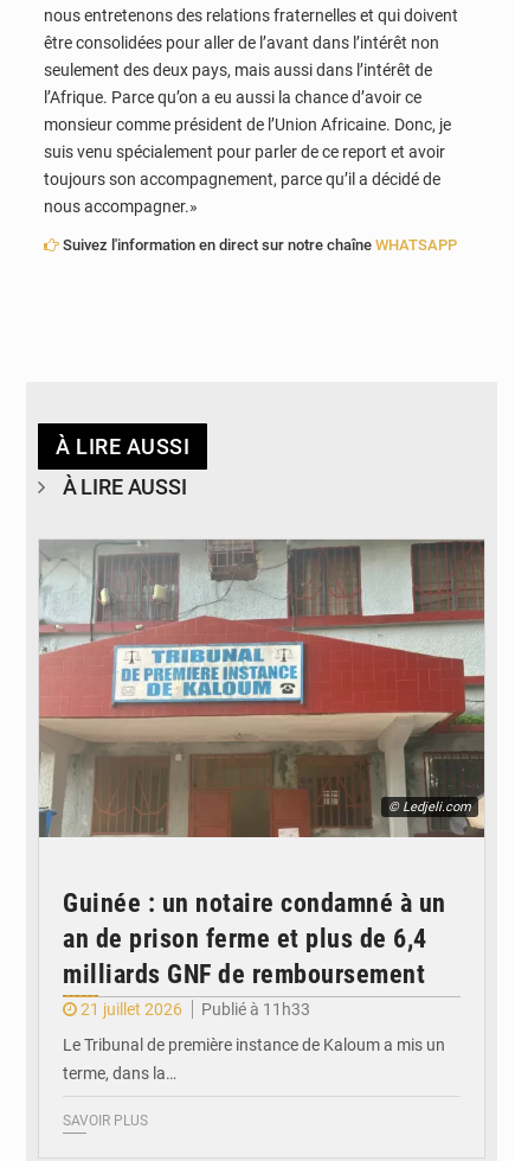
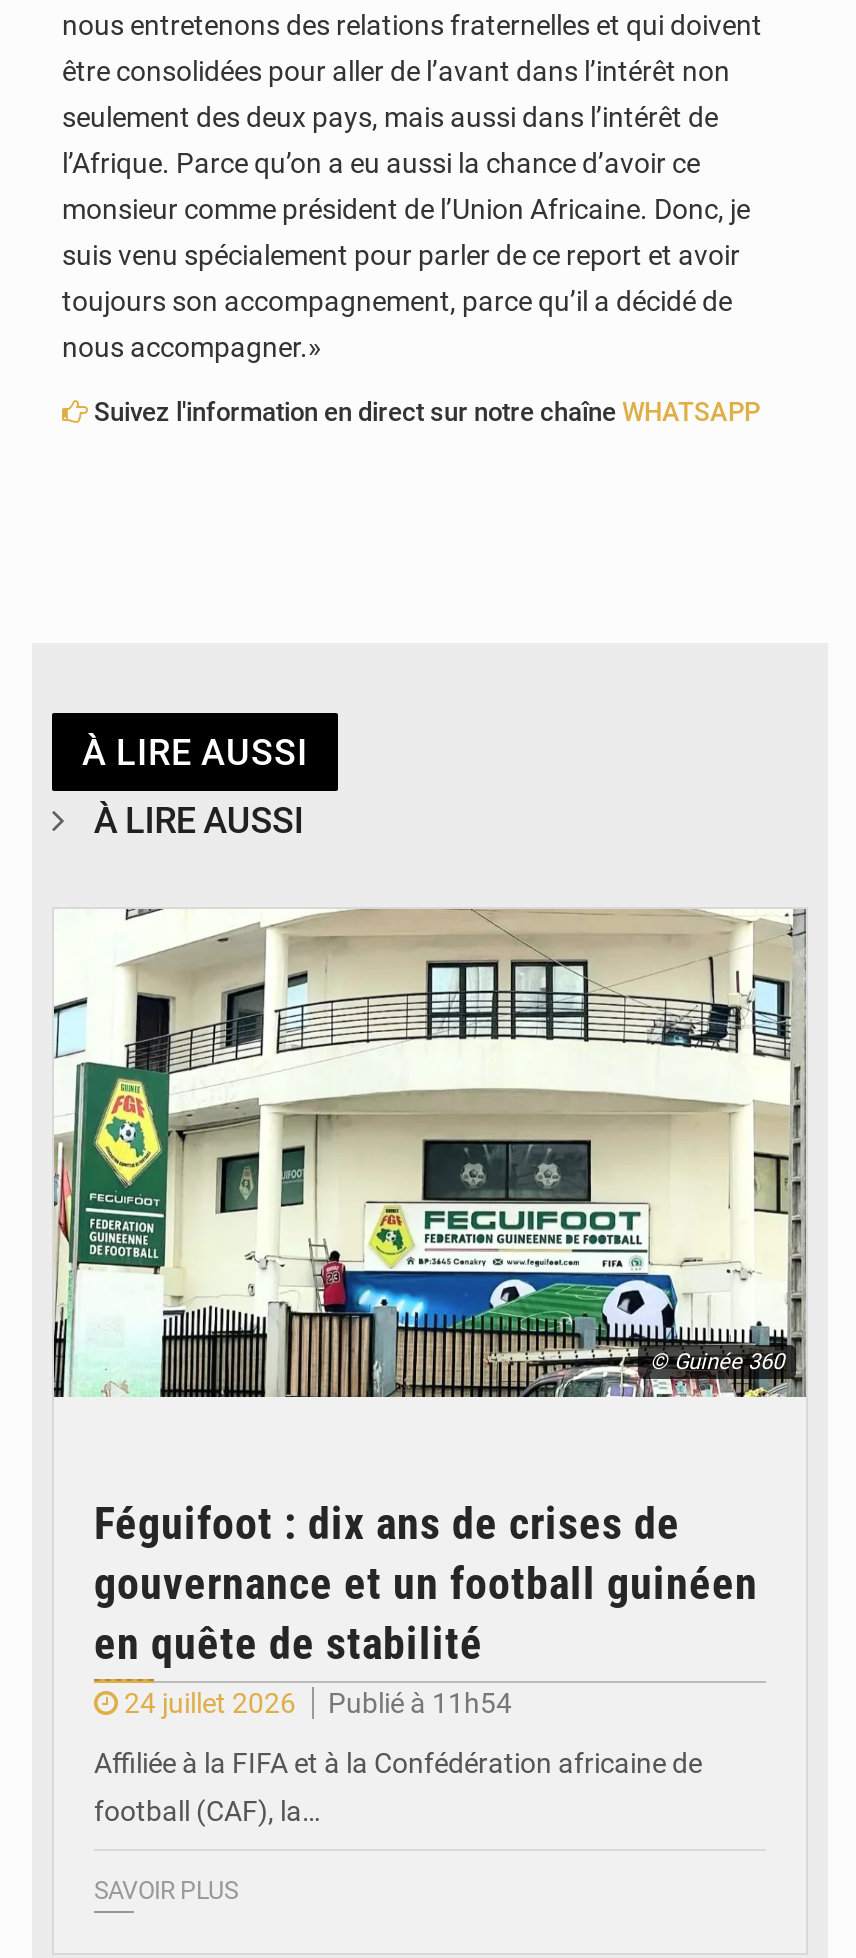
[38,538,485,838] [image] | © Ledjeli.com -> [52,909,806,1411] [image] | © Guinée 360
[63,889,446,1019] Guinée : un notaire condamné à un | an de prison ferme et plus de 6,4 | milliards GNF de remboursement | 21 juillet 2026 | Publié à 11h33 -> [94,1498,758,1718] Féguifoot : dix ans de crises de | gouvernance et un football guinéen | en quête de stabilité | 24 juillet 2026 | Publié à 11h54
[63,1036,445,1055] Le Tribunal de première instance de Kaloum a mis un -> [94,1746,702,1778] Affiliée à la FIFA et à la Confédération africaine de
[63,1064,176,1083] terme, dans la… -> [94,1794,320,1826] football (CAF), la…

